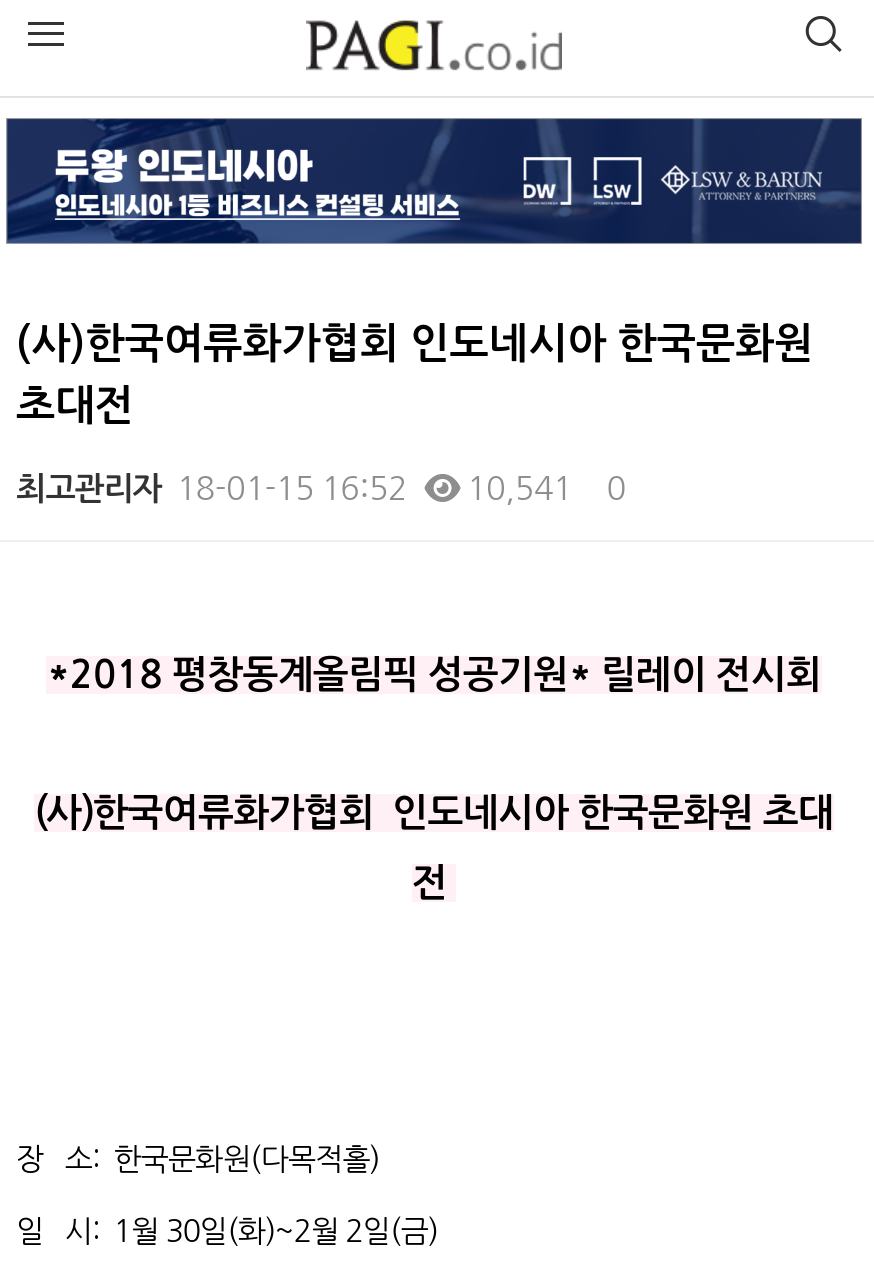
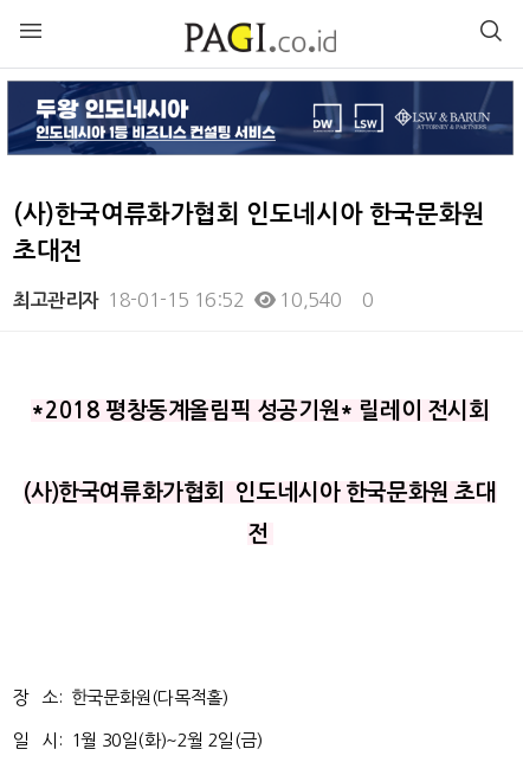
[16,473,626,505] 최고관리자 18-01-15 16:52 10,541 0 -> [13,291,374,310] 최고관리자 18-01-15 16:52 10,540 0

